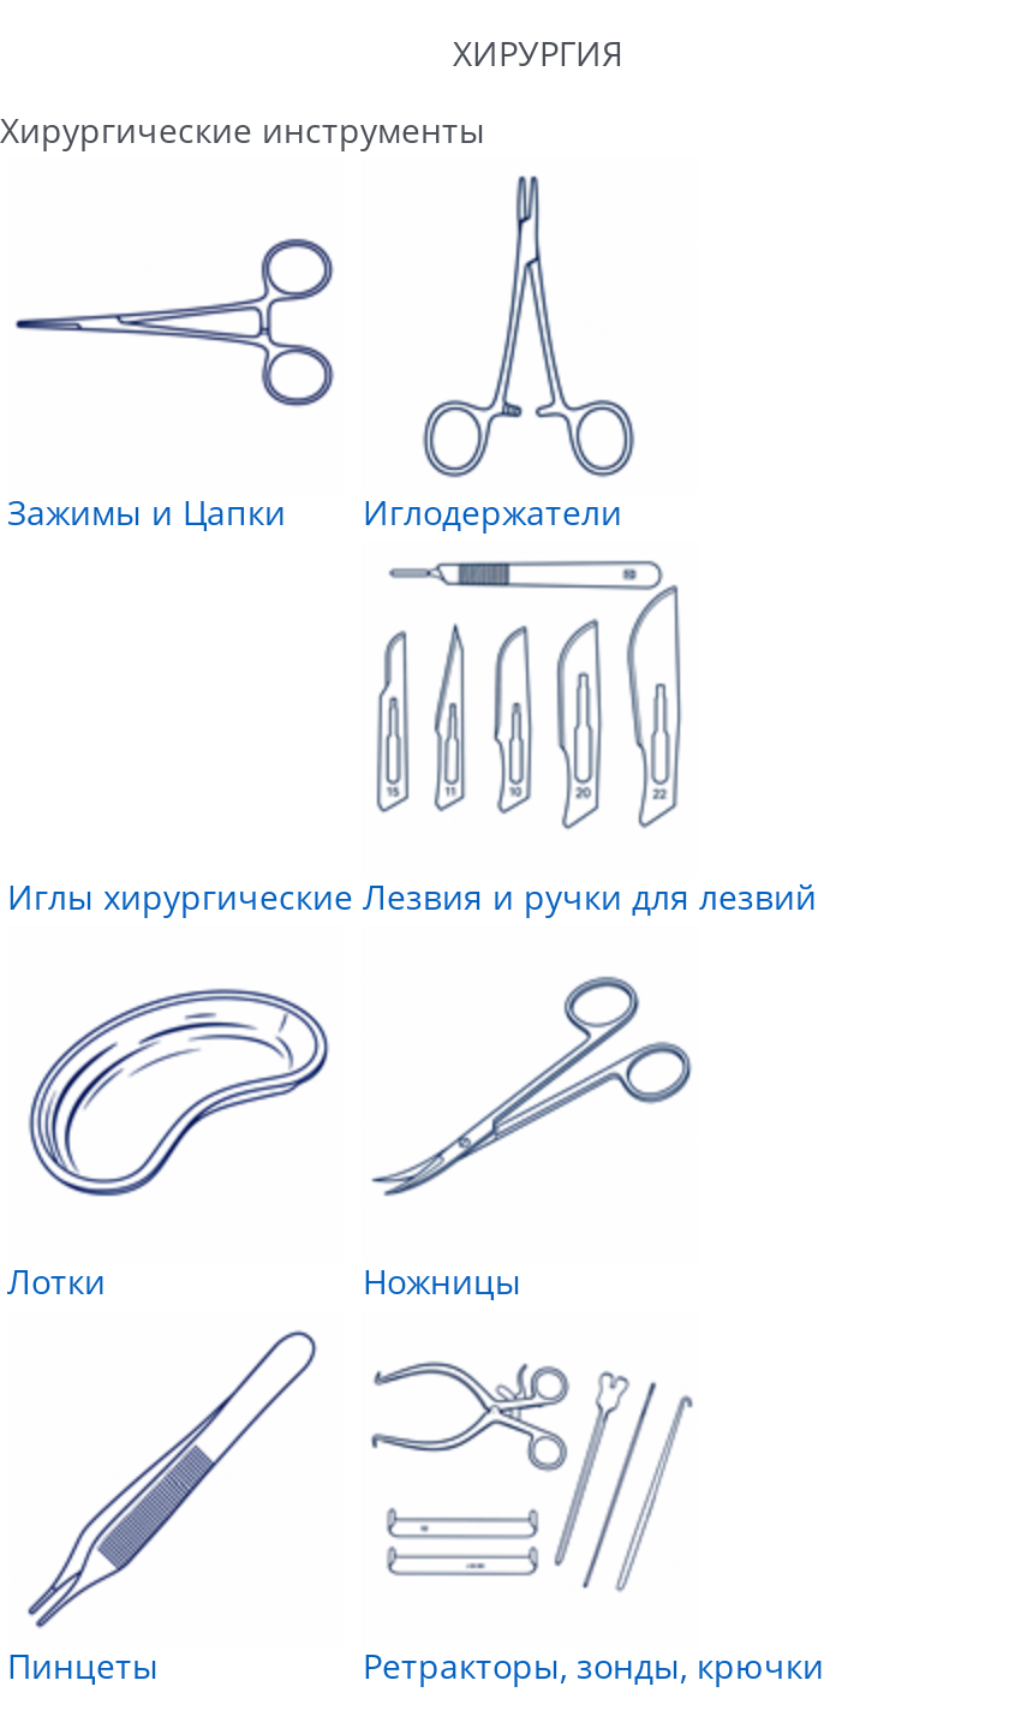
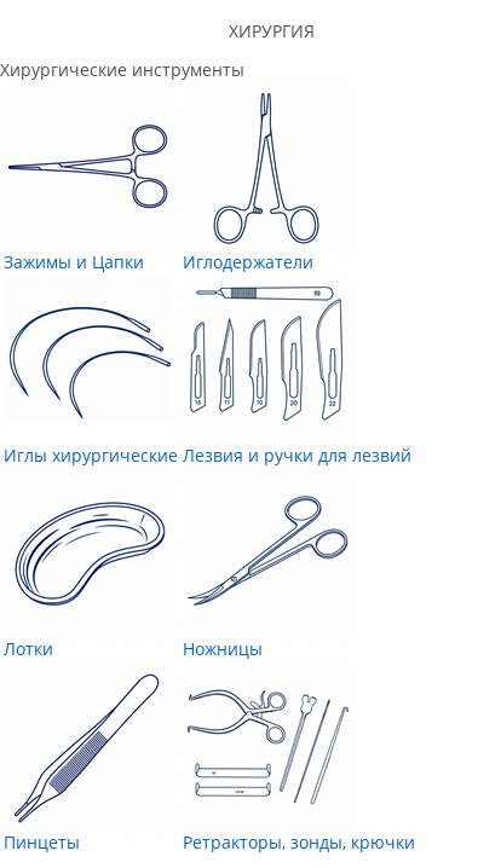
none -> [7,305,173,419] [image]

